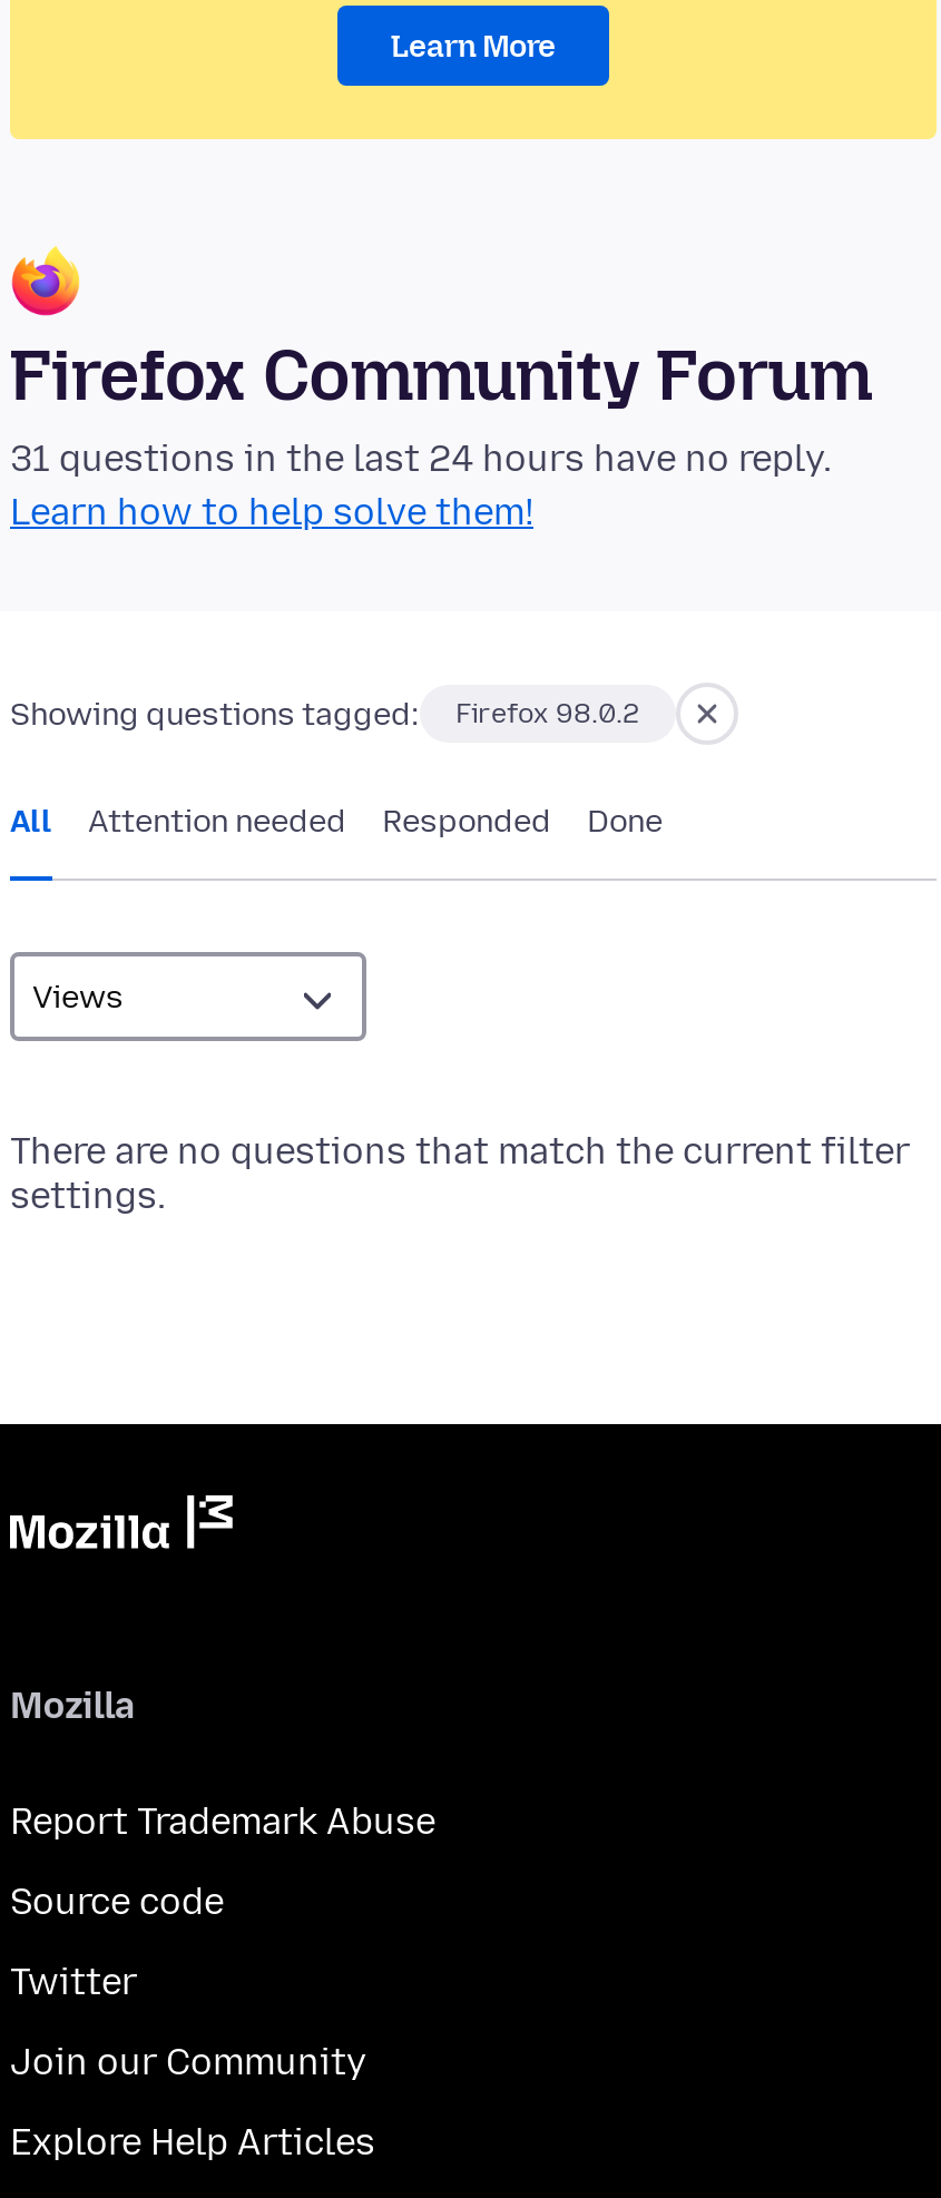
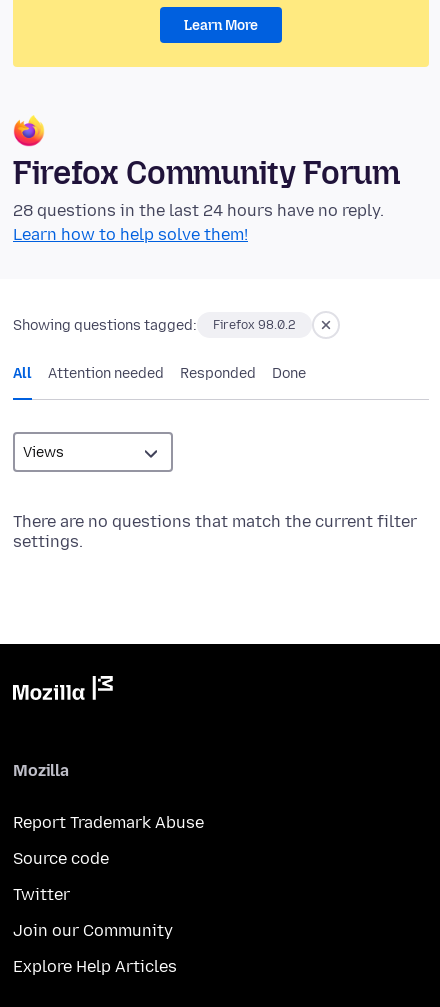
[10,439,832,481] 31 questions in the last 24 hours have no reply. -> [13,201,384,220] 28 questions in the last 24 hours have no reply.

